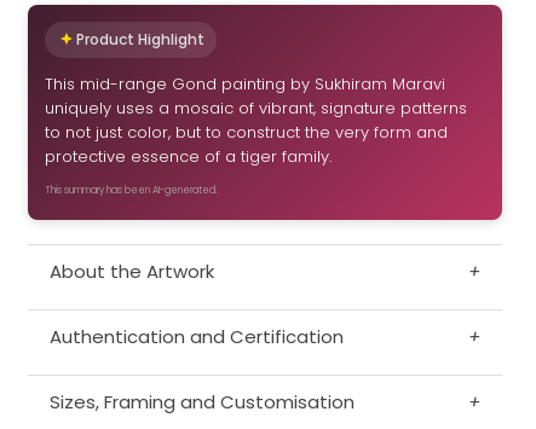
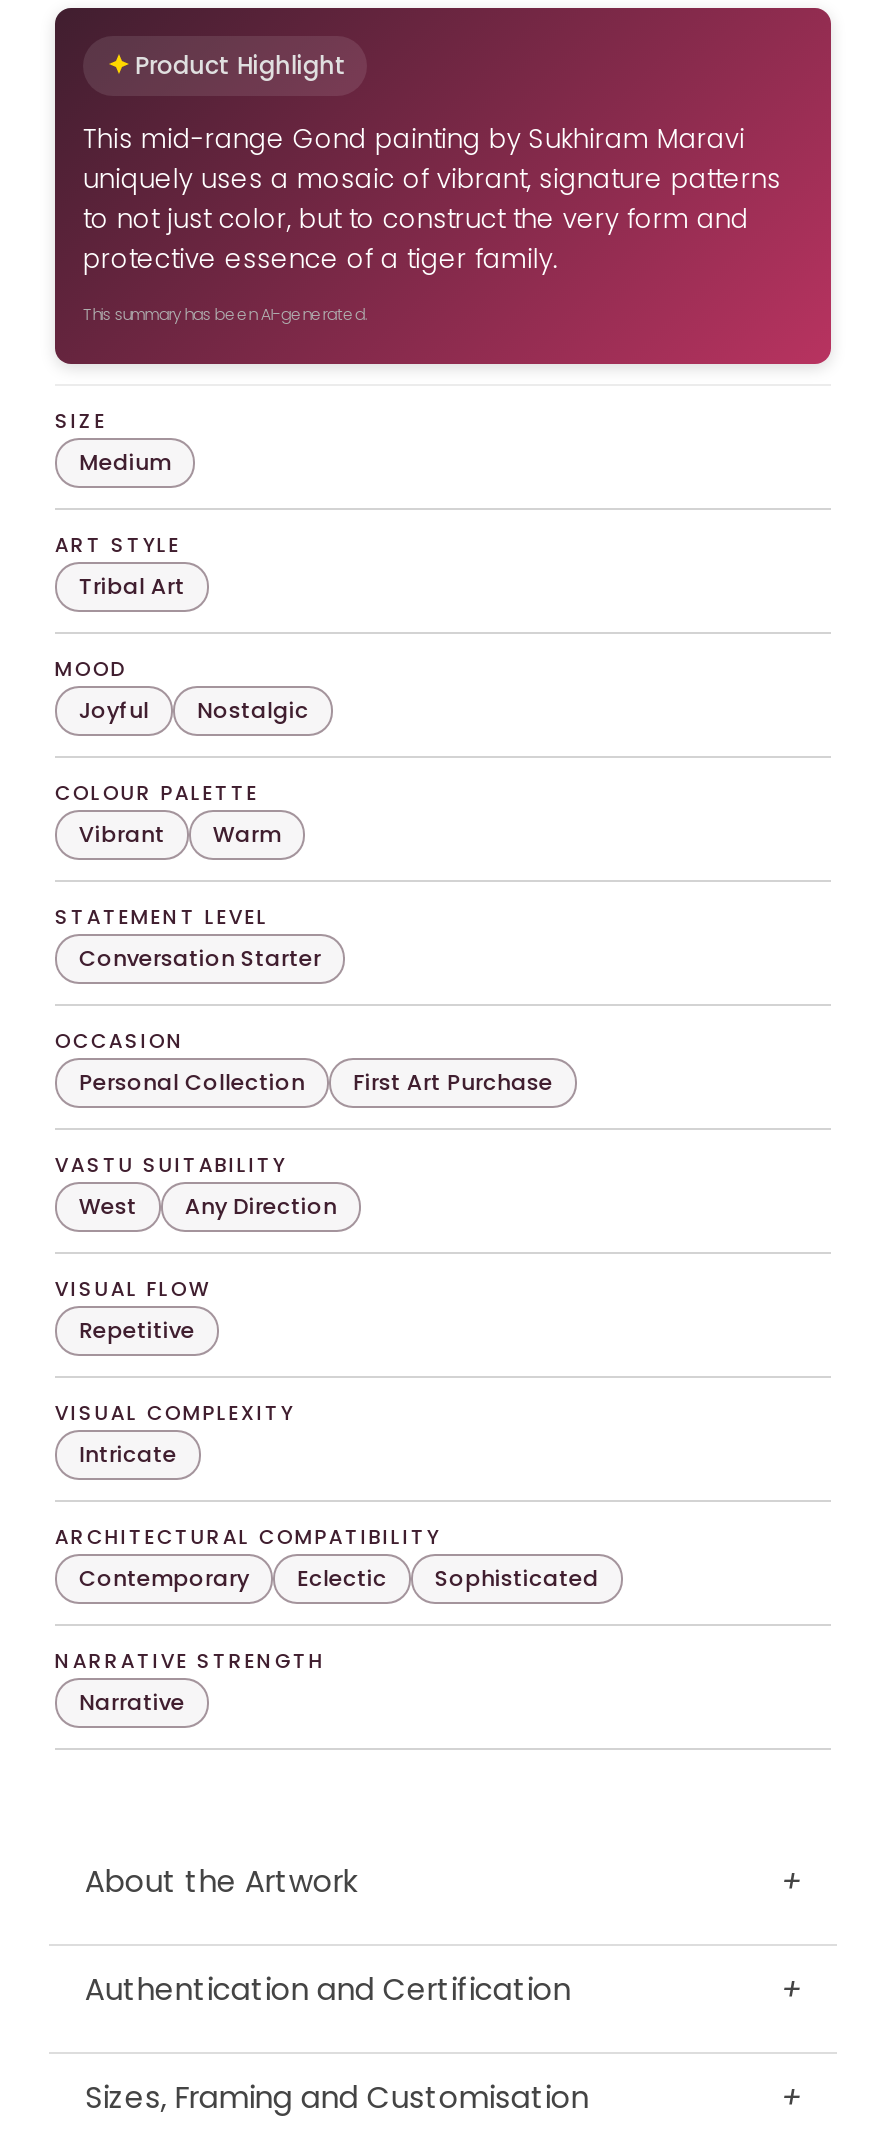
none -> [55,406,599,1718] SIZE | Medium | ART STYLE | Tribal Art | MOOD | Joyful | Nostalgic | COLOUR PALETTE | Vibrant | Warm | STATEMENT LEVEL | Conversation Starter | OCCASION | Personal Collection | First Art Purchase | VASTU SUITABILITY | West | Any Direction | VISUAL FLOW | Repetitive | VISUAL COMPLEXITY | Intricate | ARCHITECTURAL COMPATIBILITY | Contemporary | Eclectic | Sophisticated | NARRATIVE STRENGTH | Narrative

